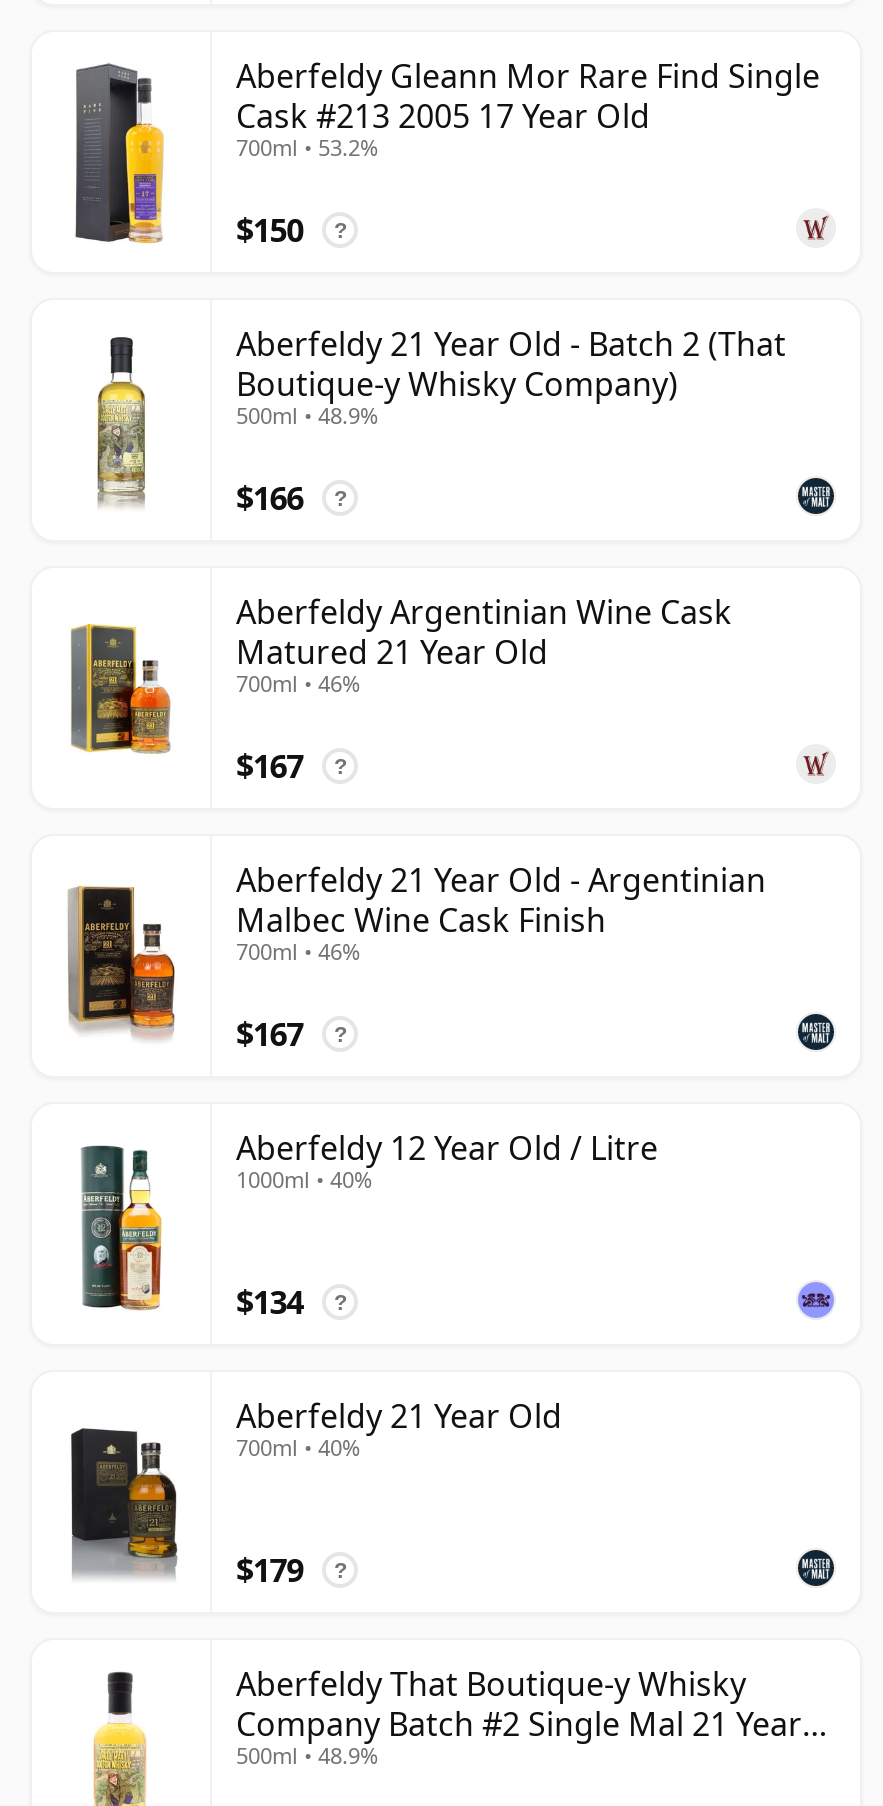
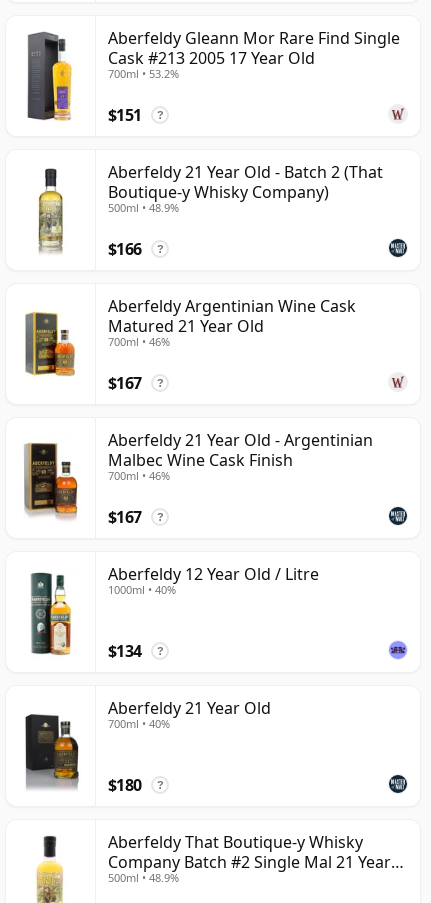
[236,208,303,252] $150 -> [108,104,141,126] $151
[236,1548,303,1592] $179 -> [108,774,141,796] $180

